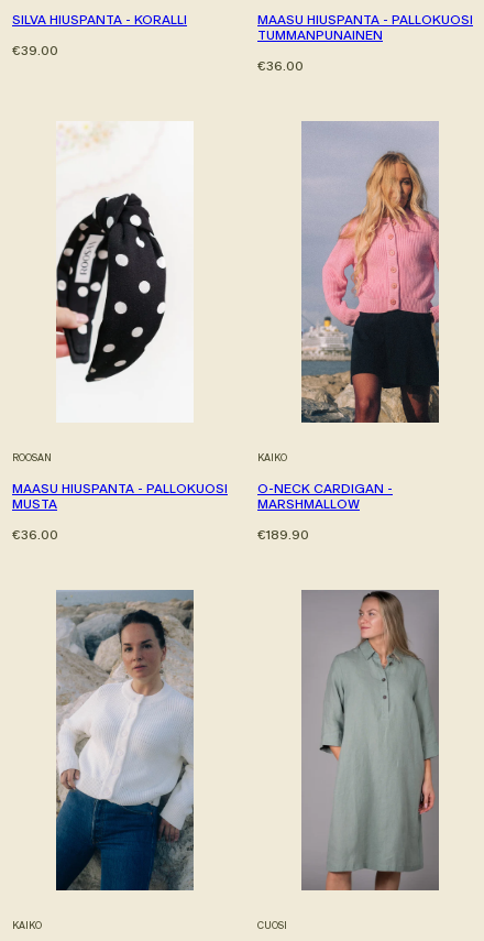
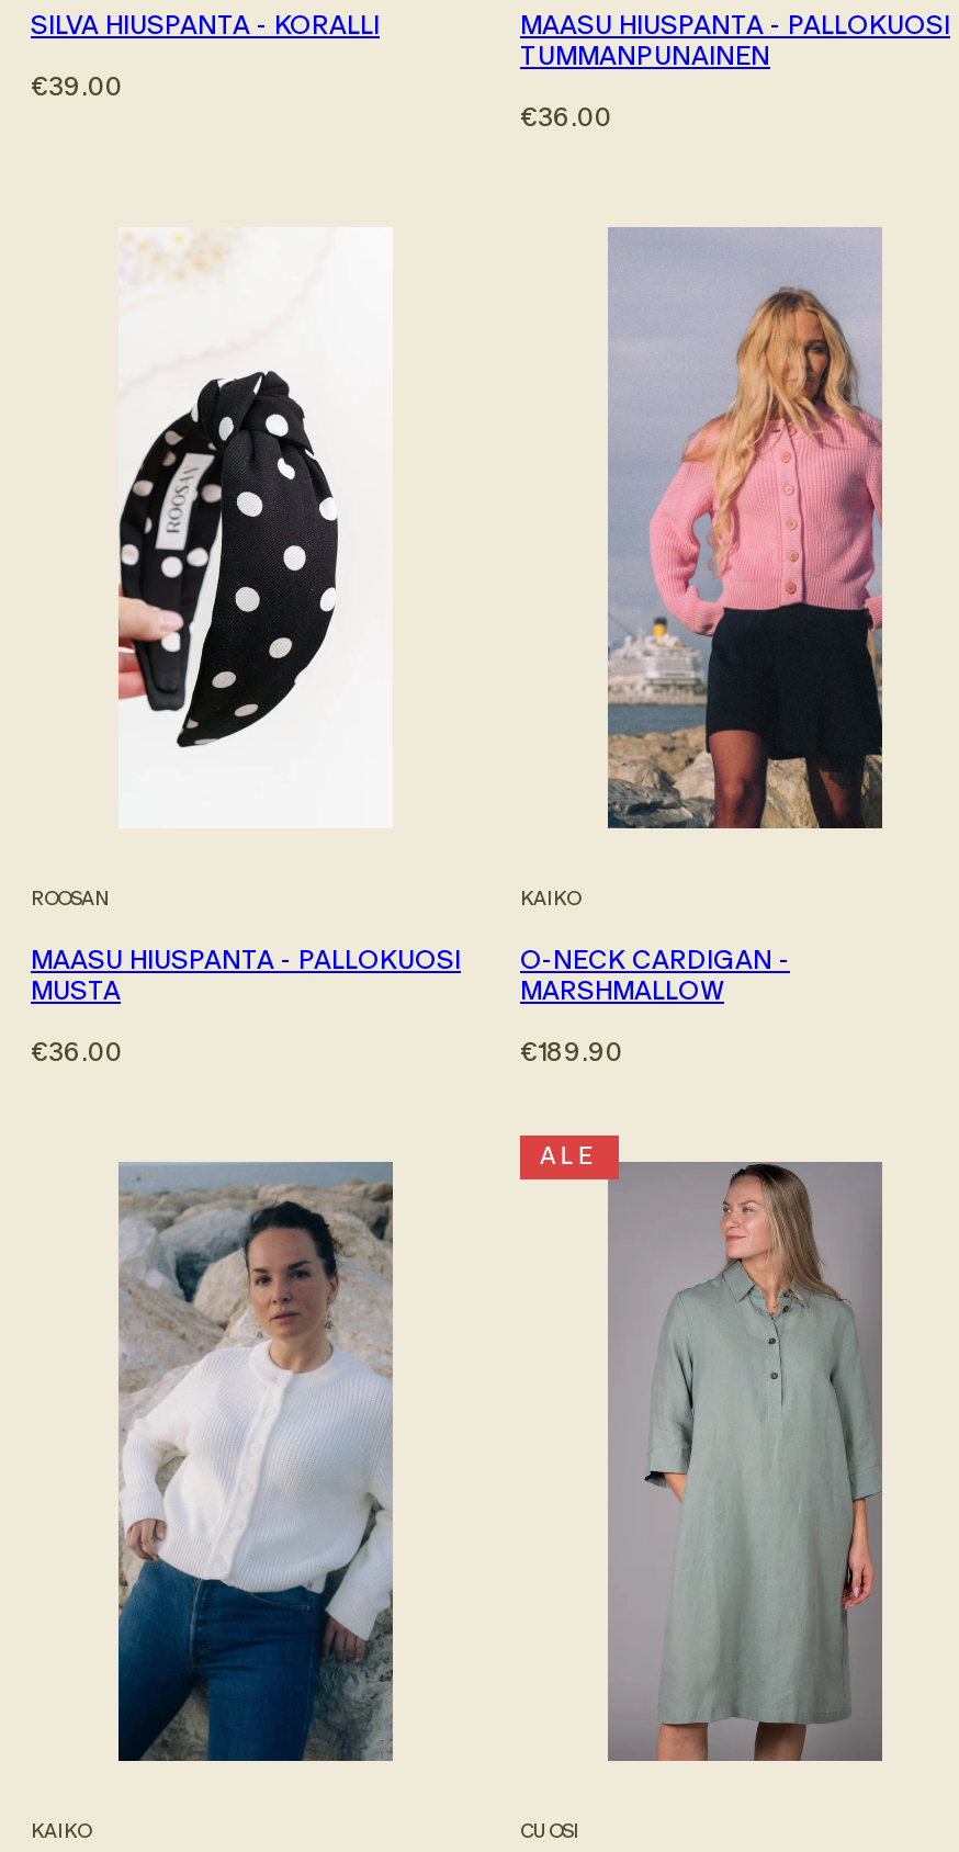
none -> [540,1140,598,1171] ALE

